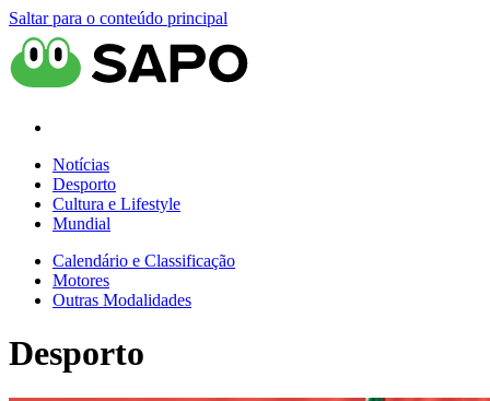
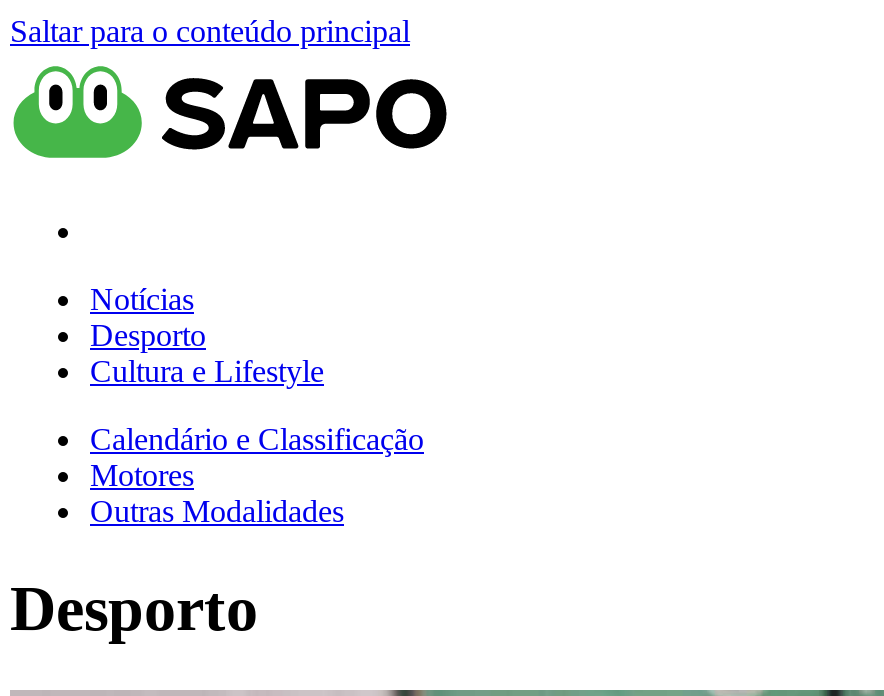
[52,214,110,233] Mundial -> none

